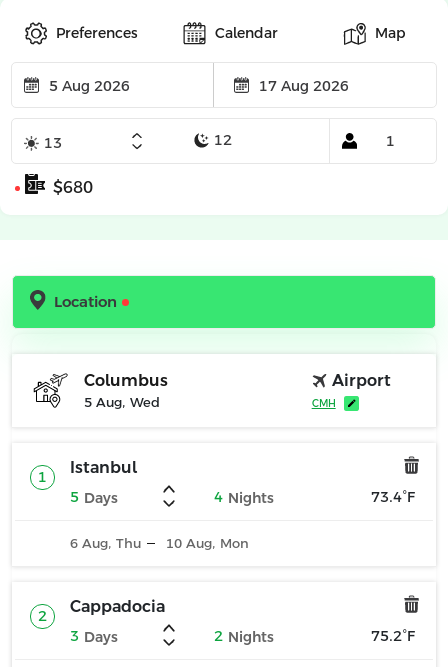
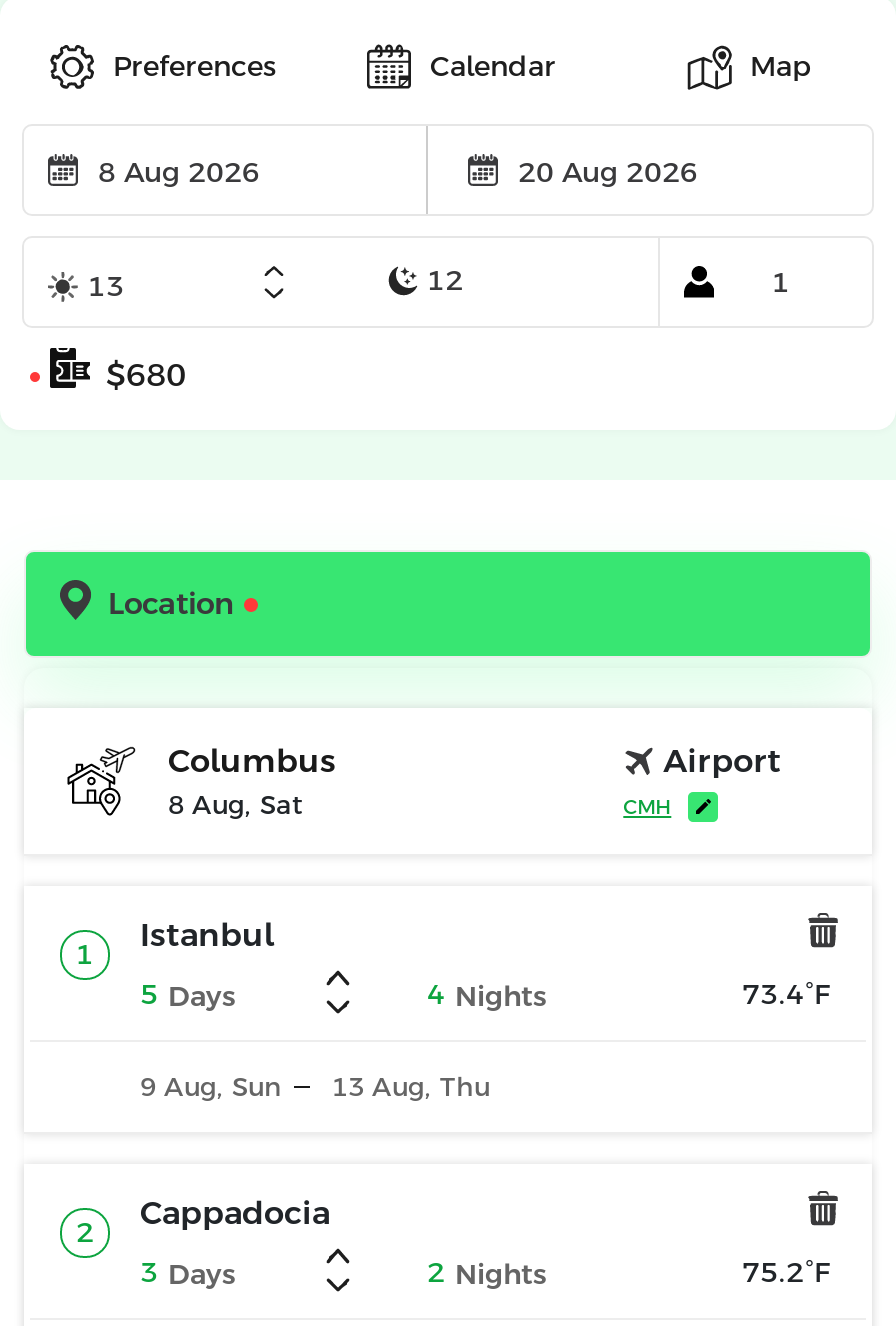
[84,395,160,410] 5 Aug, Wed -> [168,790,302,820] 8 Aug, Sat
[70,536,141,551] 6 Aug, Thu -> [140,1072,282,1102] 9 Aug, Sun
[166,536,249,551] 10 Aug, Mon -> [332,1072,490,1102] 13 Aug, Thu

